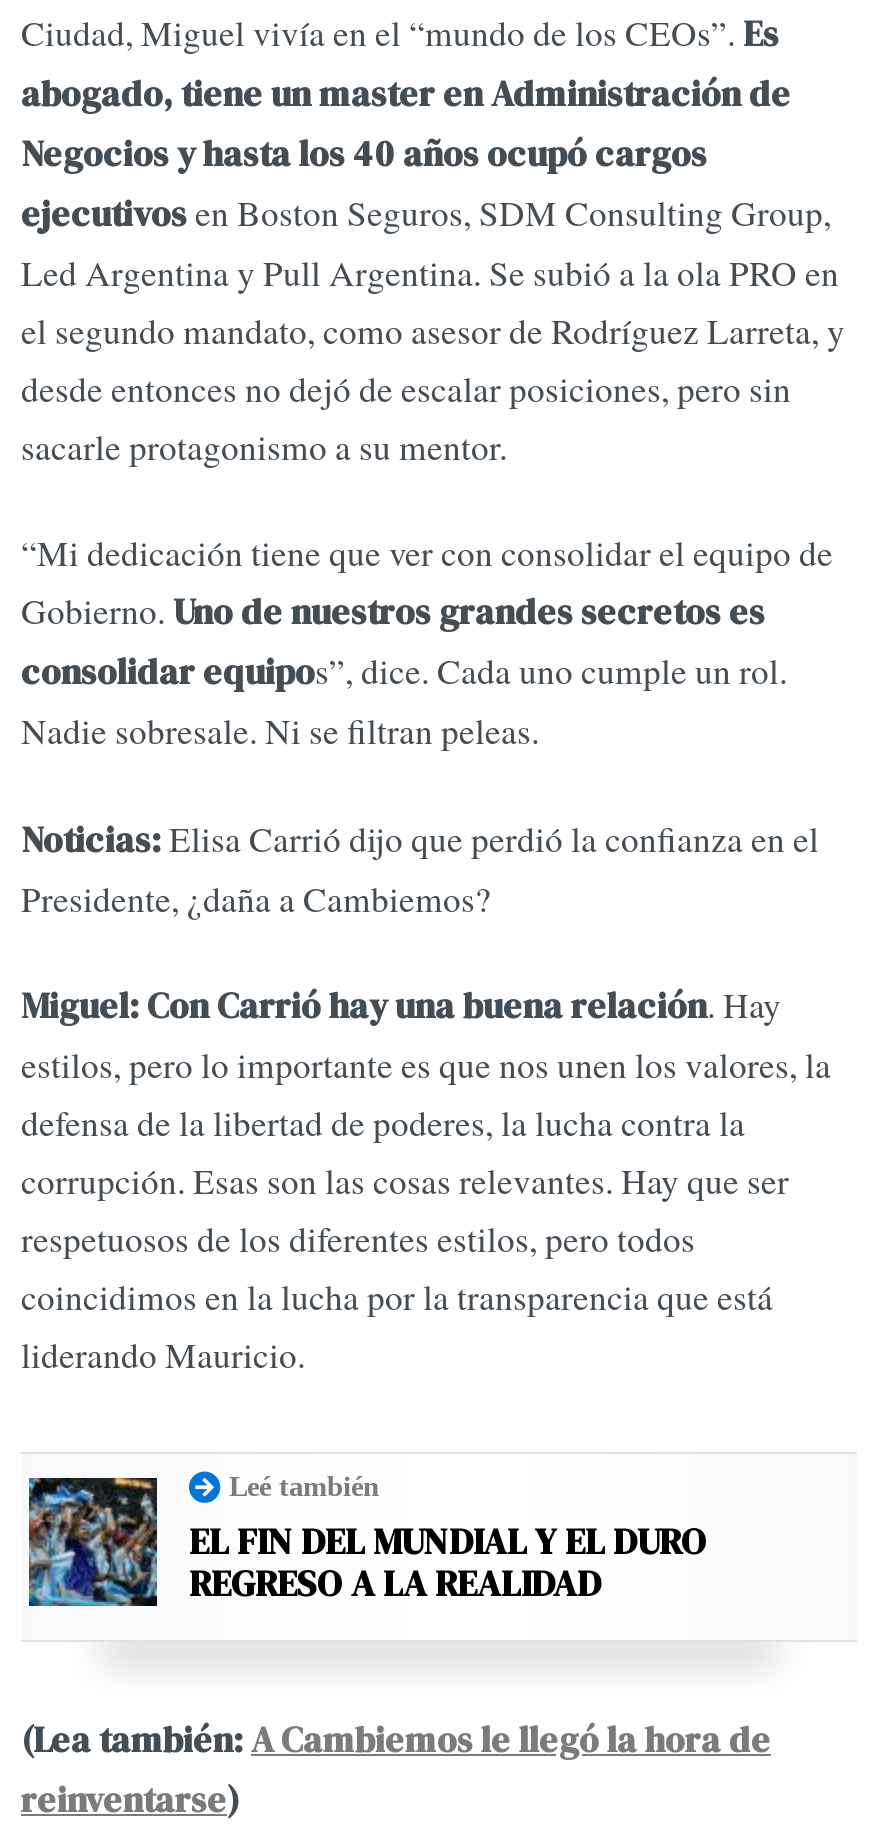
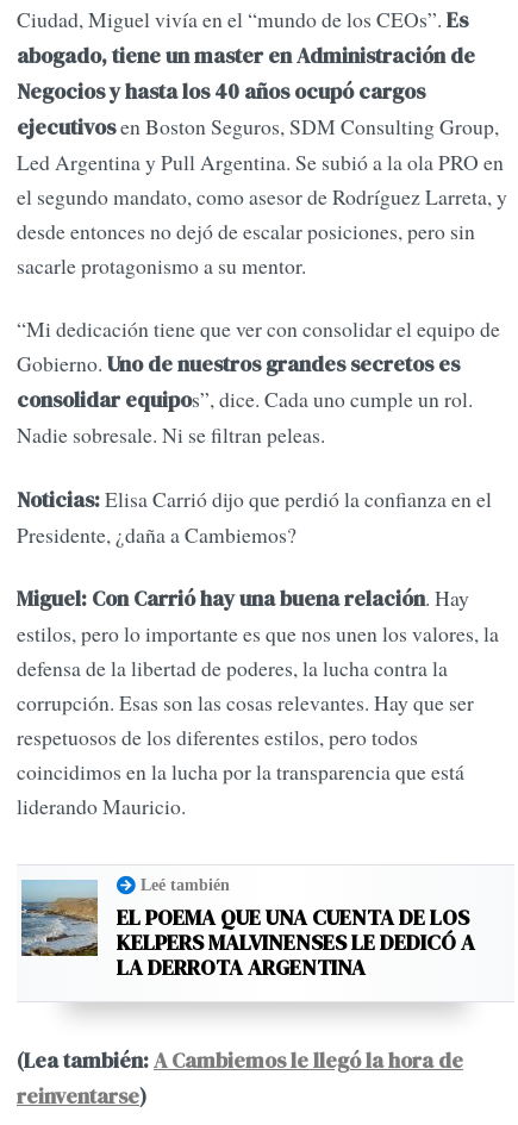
[27,1476,707,1609] [image] | EL FIN DEL MUNDIAL Y EL DURO | REGRESO A LA REALIDAD -> [21,880,475,983] [image] | EL POEMA QUE UNA CUENTA DE LOS | KELPERS MALVINENSES LE DEDICÓ A | LA DERROTA ARGENTINA

